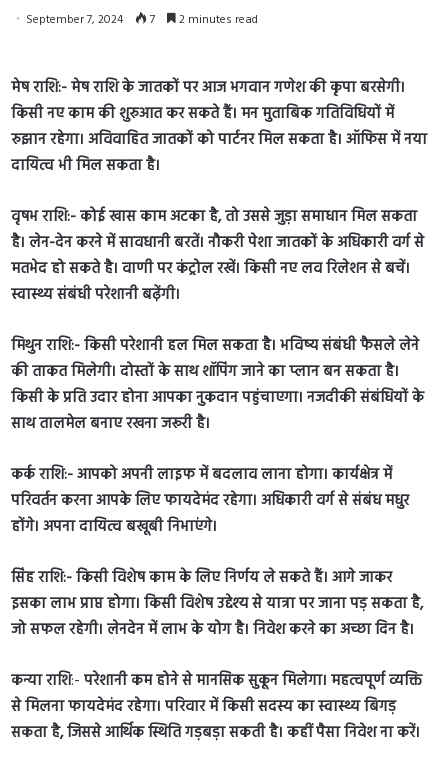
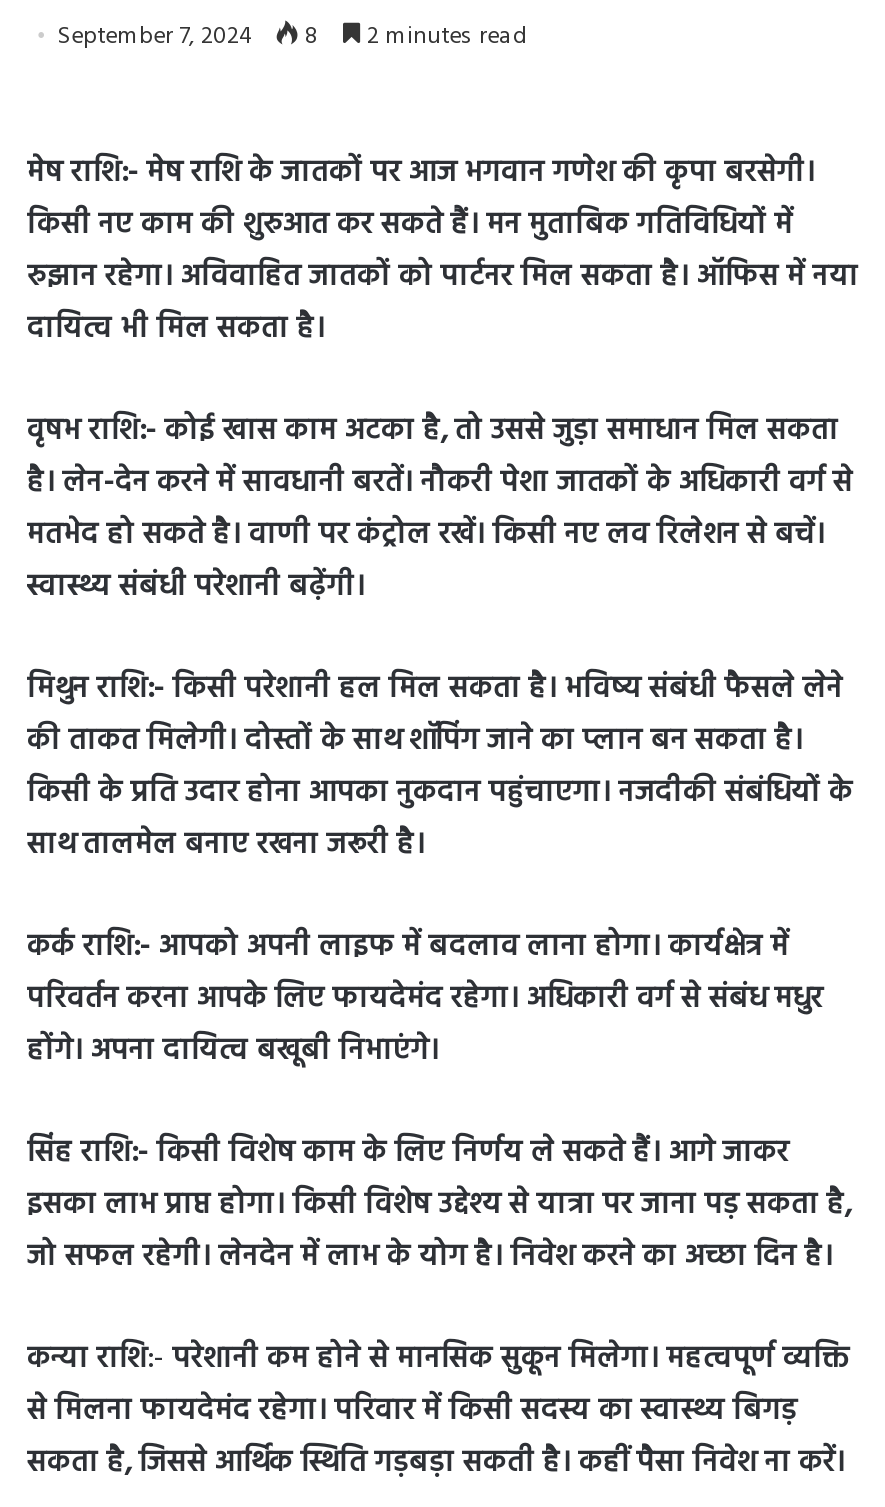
[26,10,258,30] September 7, 2024 7 2 minutes read -> [57,17,525,57] September 7, 2024 8 2 minutes read

